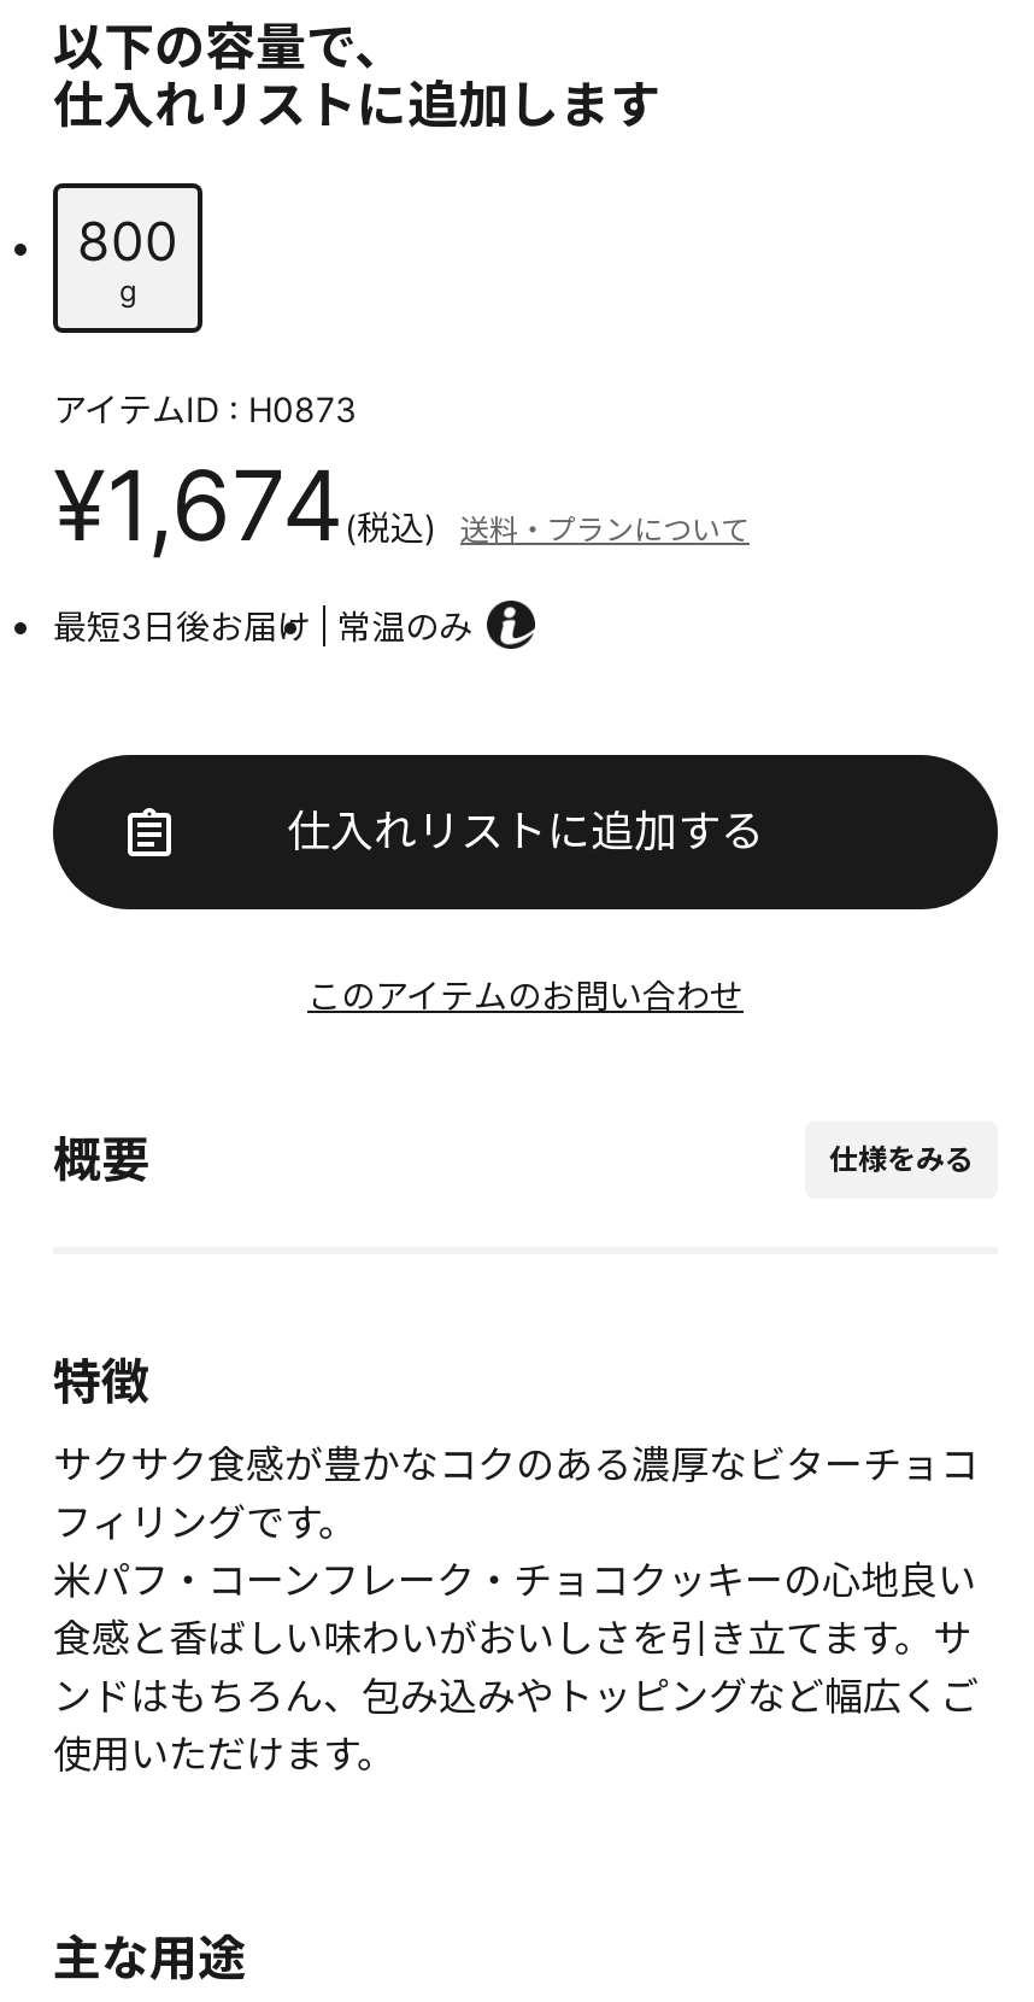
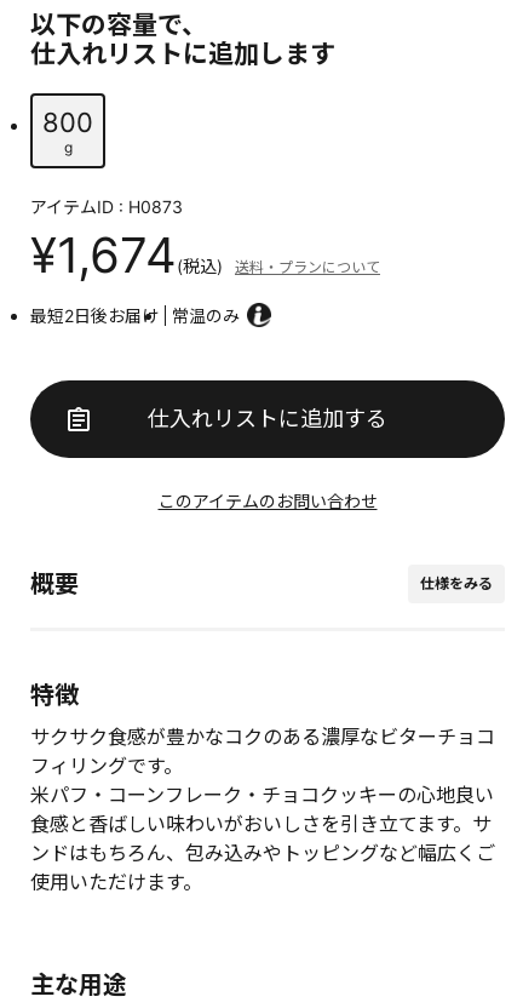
[53,605,311,646] 最短3日後お届け -> [30,305,159,326] 最短2日後お届け

